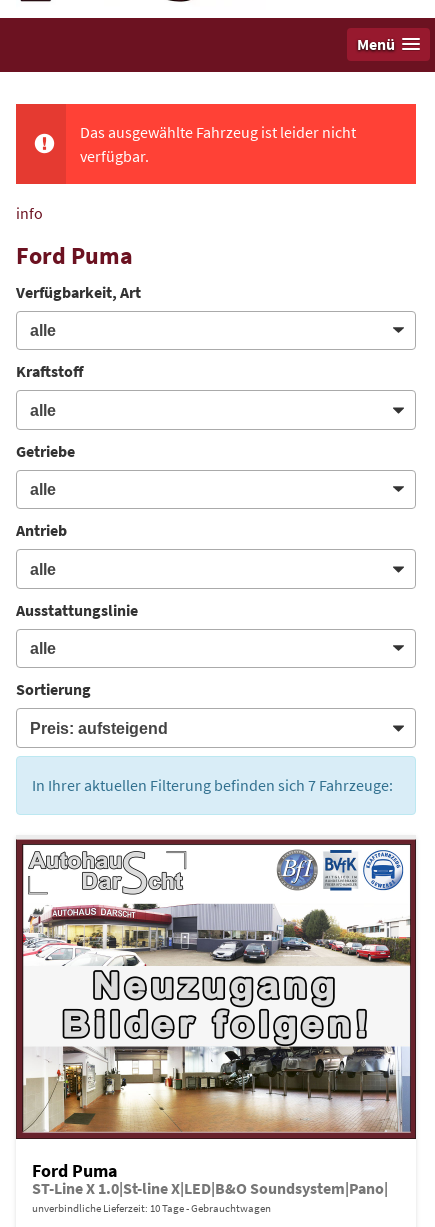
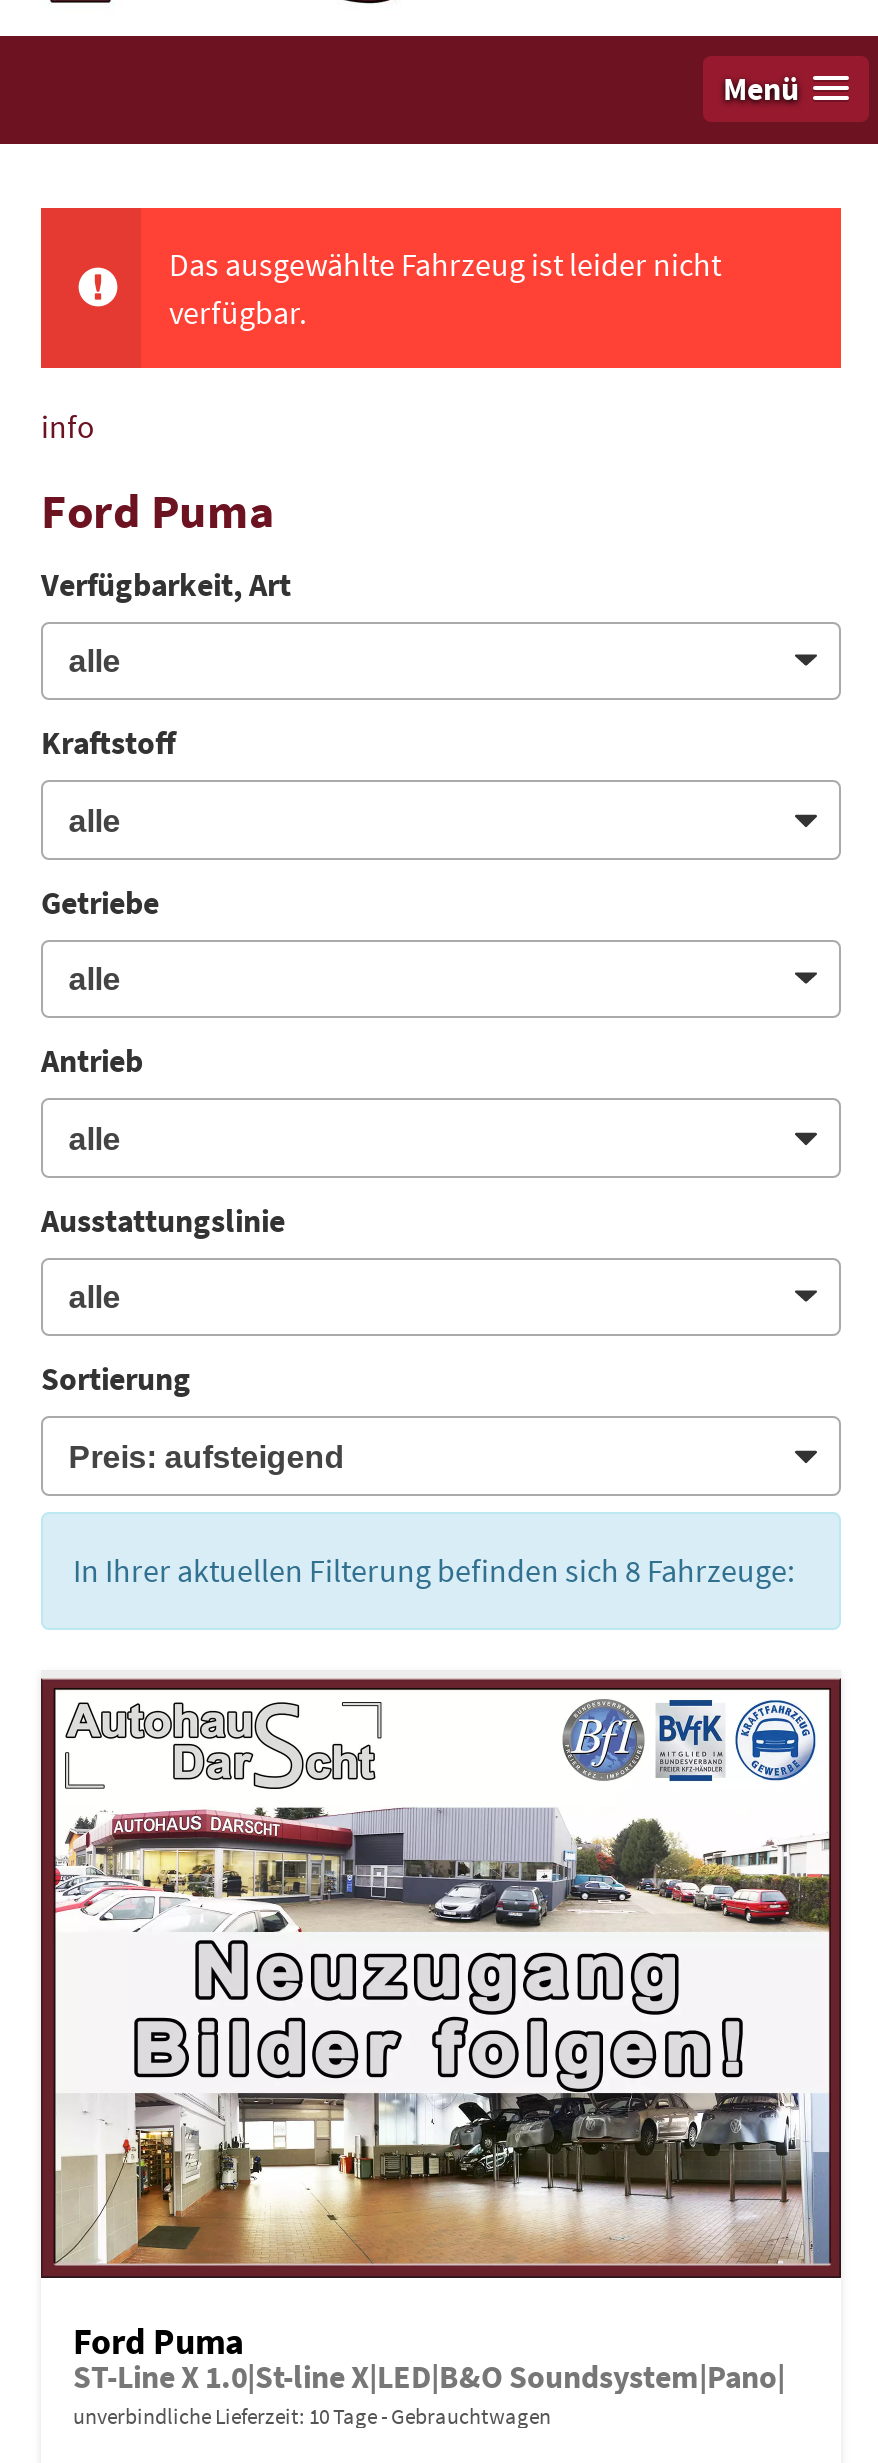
[32,775,393,795] In Ihrer aktuellen Filterung befinden sich 7 Fahrzeuge: -> [73,1550,795,1590] In Ihrer aktuellen Filterung befinden sich 8 Fahrzeuge:

